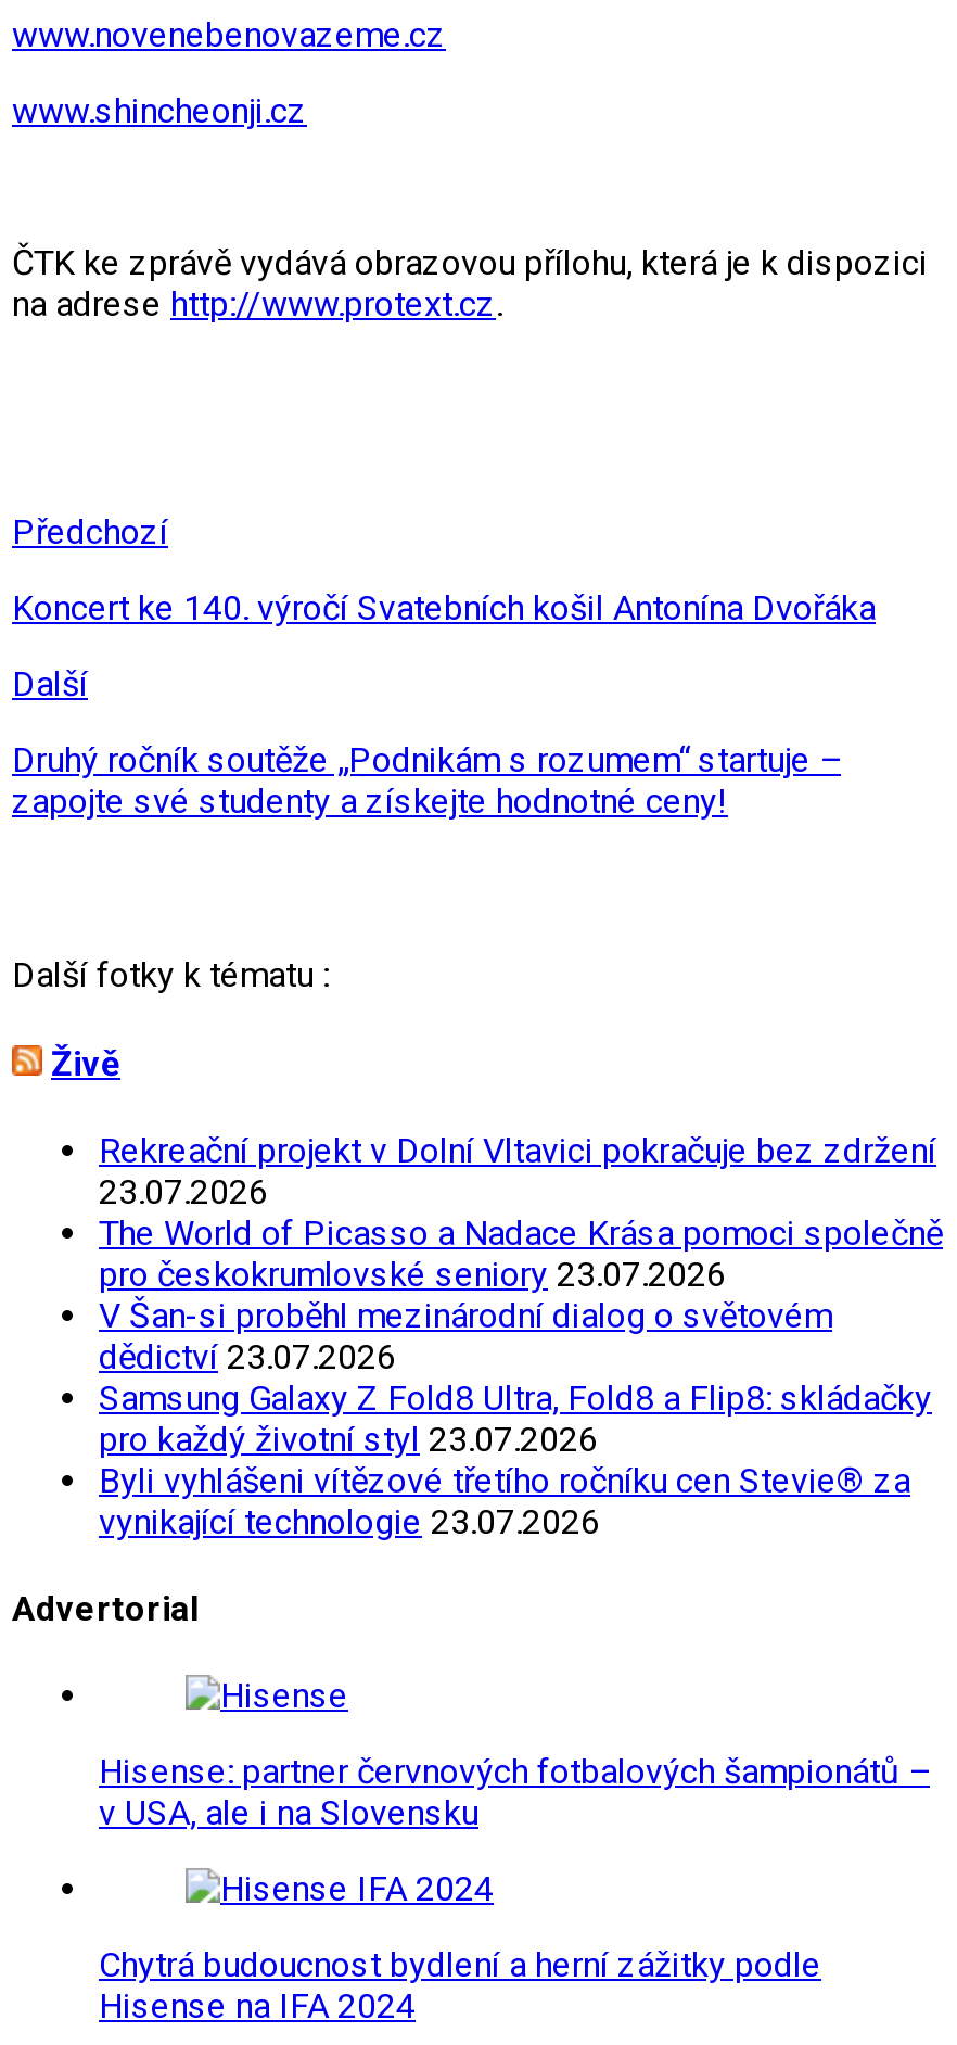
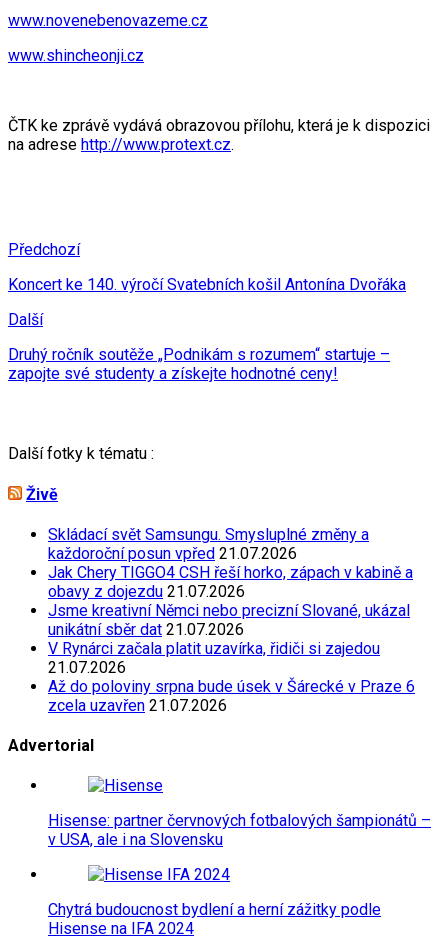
[99,1130,943,1542] Rekreační projekt v Dolní Vltavici pokračuje bez zdržení | 23.07.2026 | The World of Picasso a Nadace Krása pomoci společně | pro českokrumlovské seniory 23.07.2026 | V Šan-si proběhl mezinárodní dialog o světovém | dědictví 23.07.2026 | Samsung Galaxy Z Fold8 Ultra, Fold8 a Flip8: skládačky | pro každý životní styl 23.07.2026 | Byli vyhlášeni vítězové třetího ročníku cen Stevie® za | vynikající technologie 23.07.2026 -> [48,525,415,715] Skládací svět Samsungu. Smysluplné změny a | každoroční posun vpřed 21.07.2026 | Jak Chery TIGGO4 CSH řeší horko, zápach v kabině a | obavy z dojezdu 21.07.2026 | Jsme kreativní Němci nebo precizní Slované, ukázal | unikátní sběr dat 21.07.2026 | V Rynárci začala platit uzavírka, řidiči si zajedou | 21.07.2026 | Až do poloviny srpna bude úsek v Šárecké v Praze 6 | zcela uzavřen 21.07.2026

